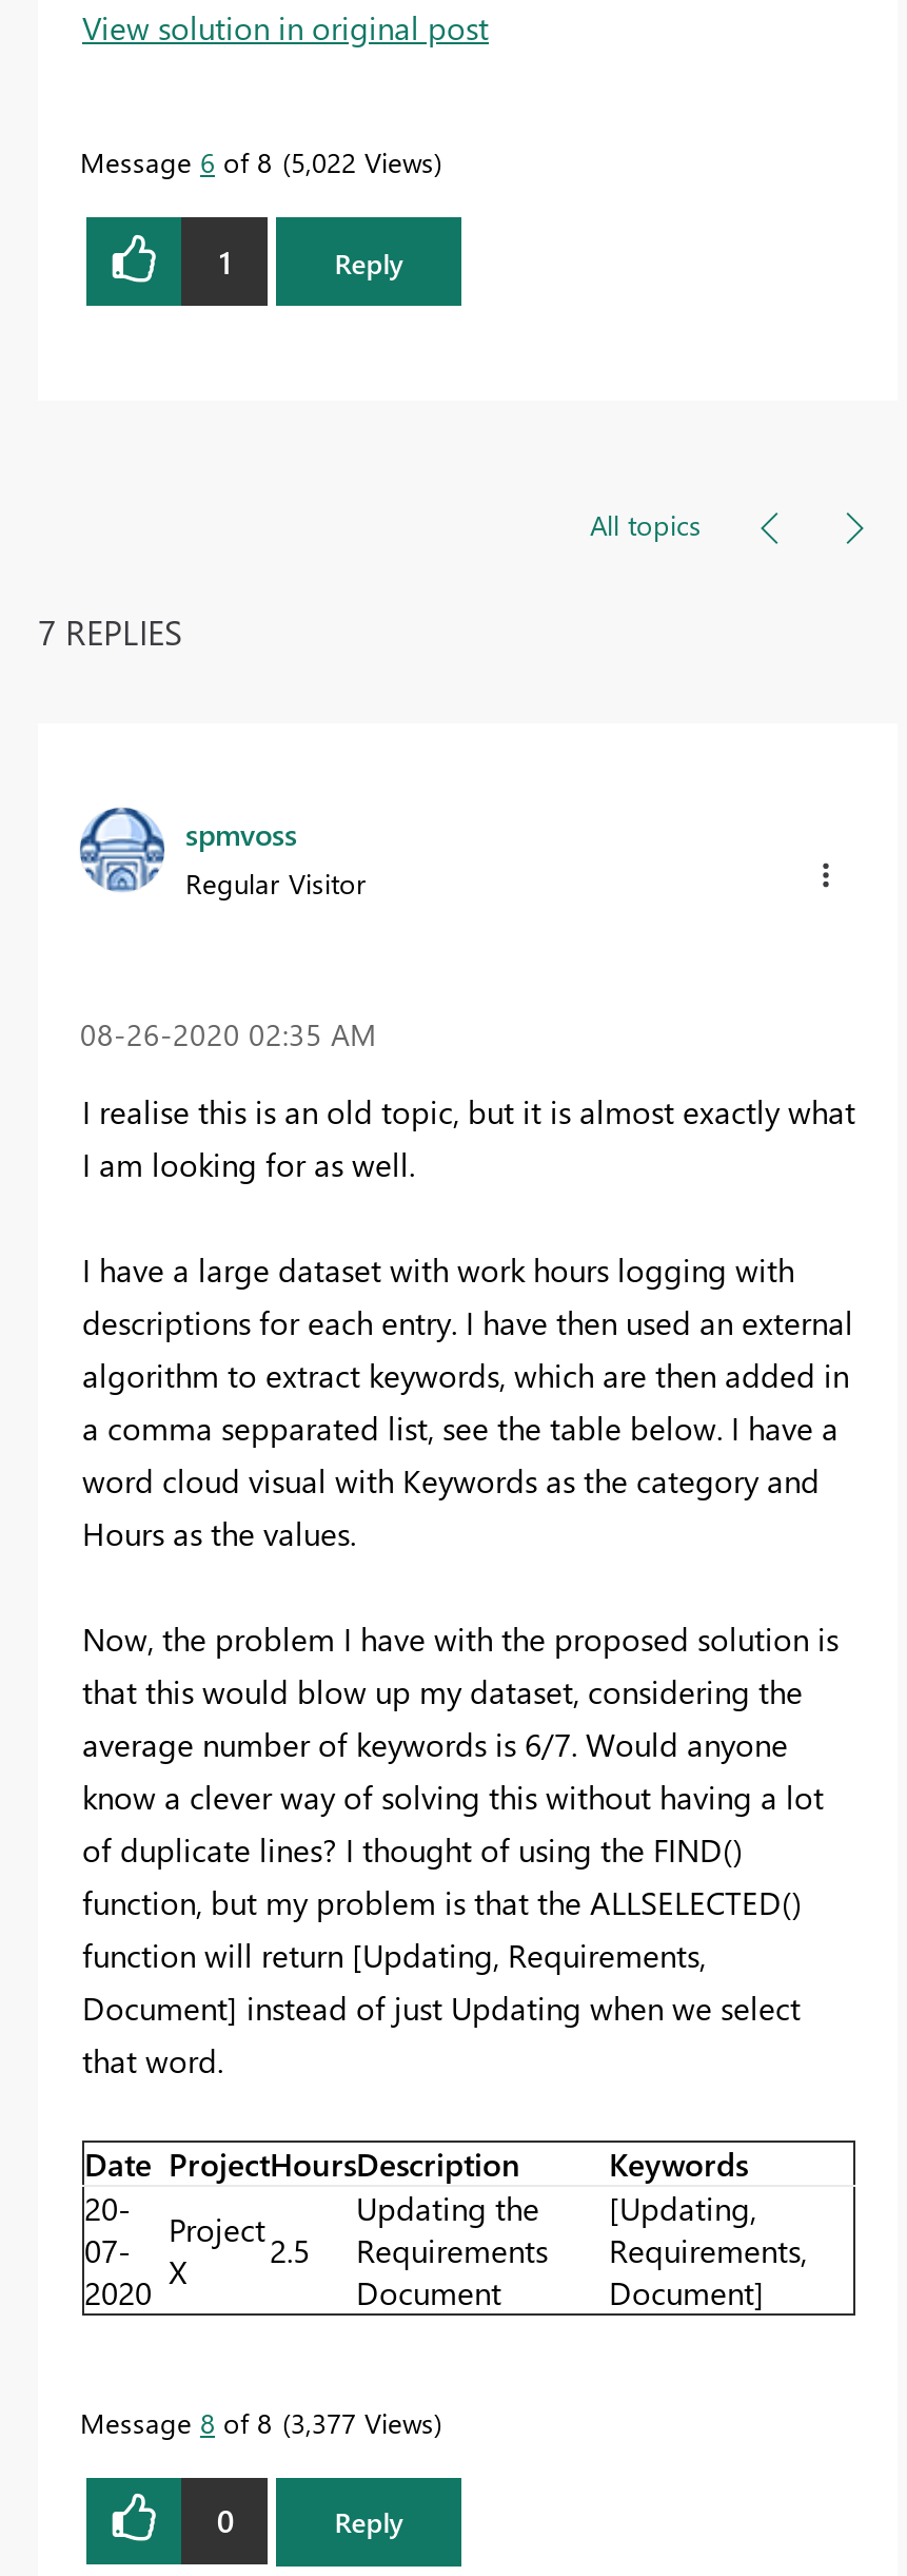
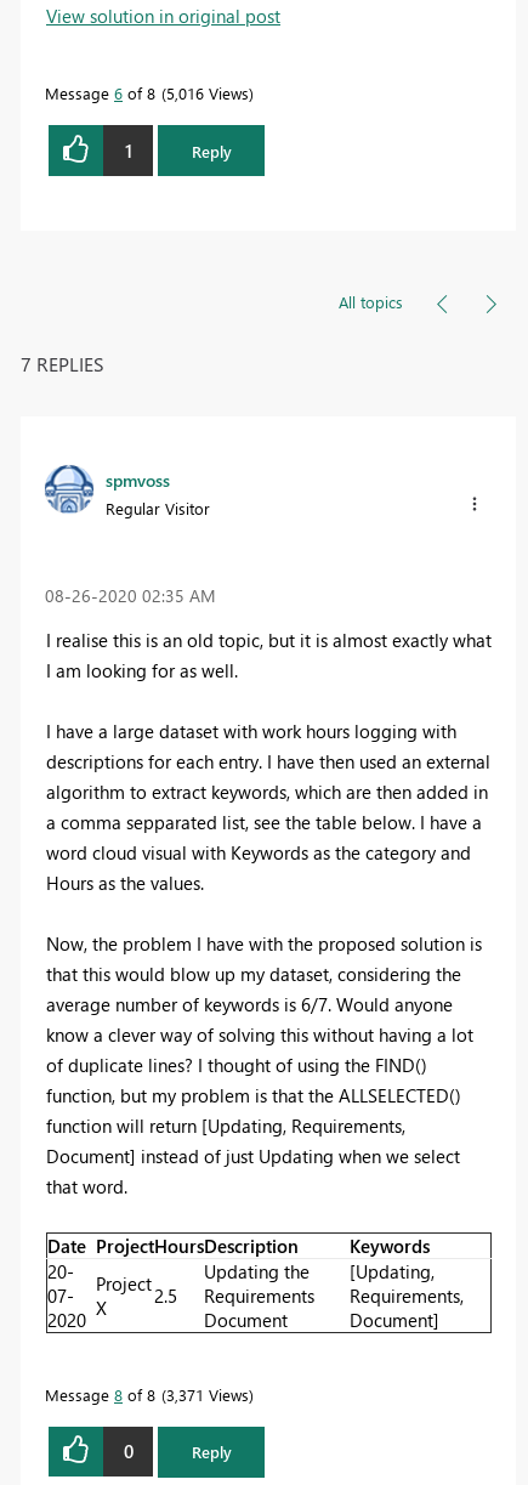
[80,144,434,179] Message 6 of 8 5,022 Views -> [45,83,249,103] Message 6 of 8 5,016 Views
[80,2403,434,2439] Message 8 of 8 3,377 Views -> [45,1384,249,1404] Message 8 of 8 3,371 Views

